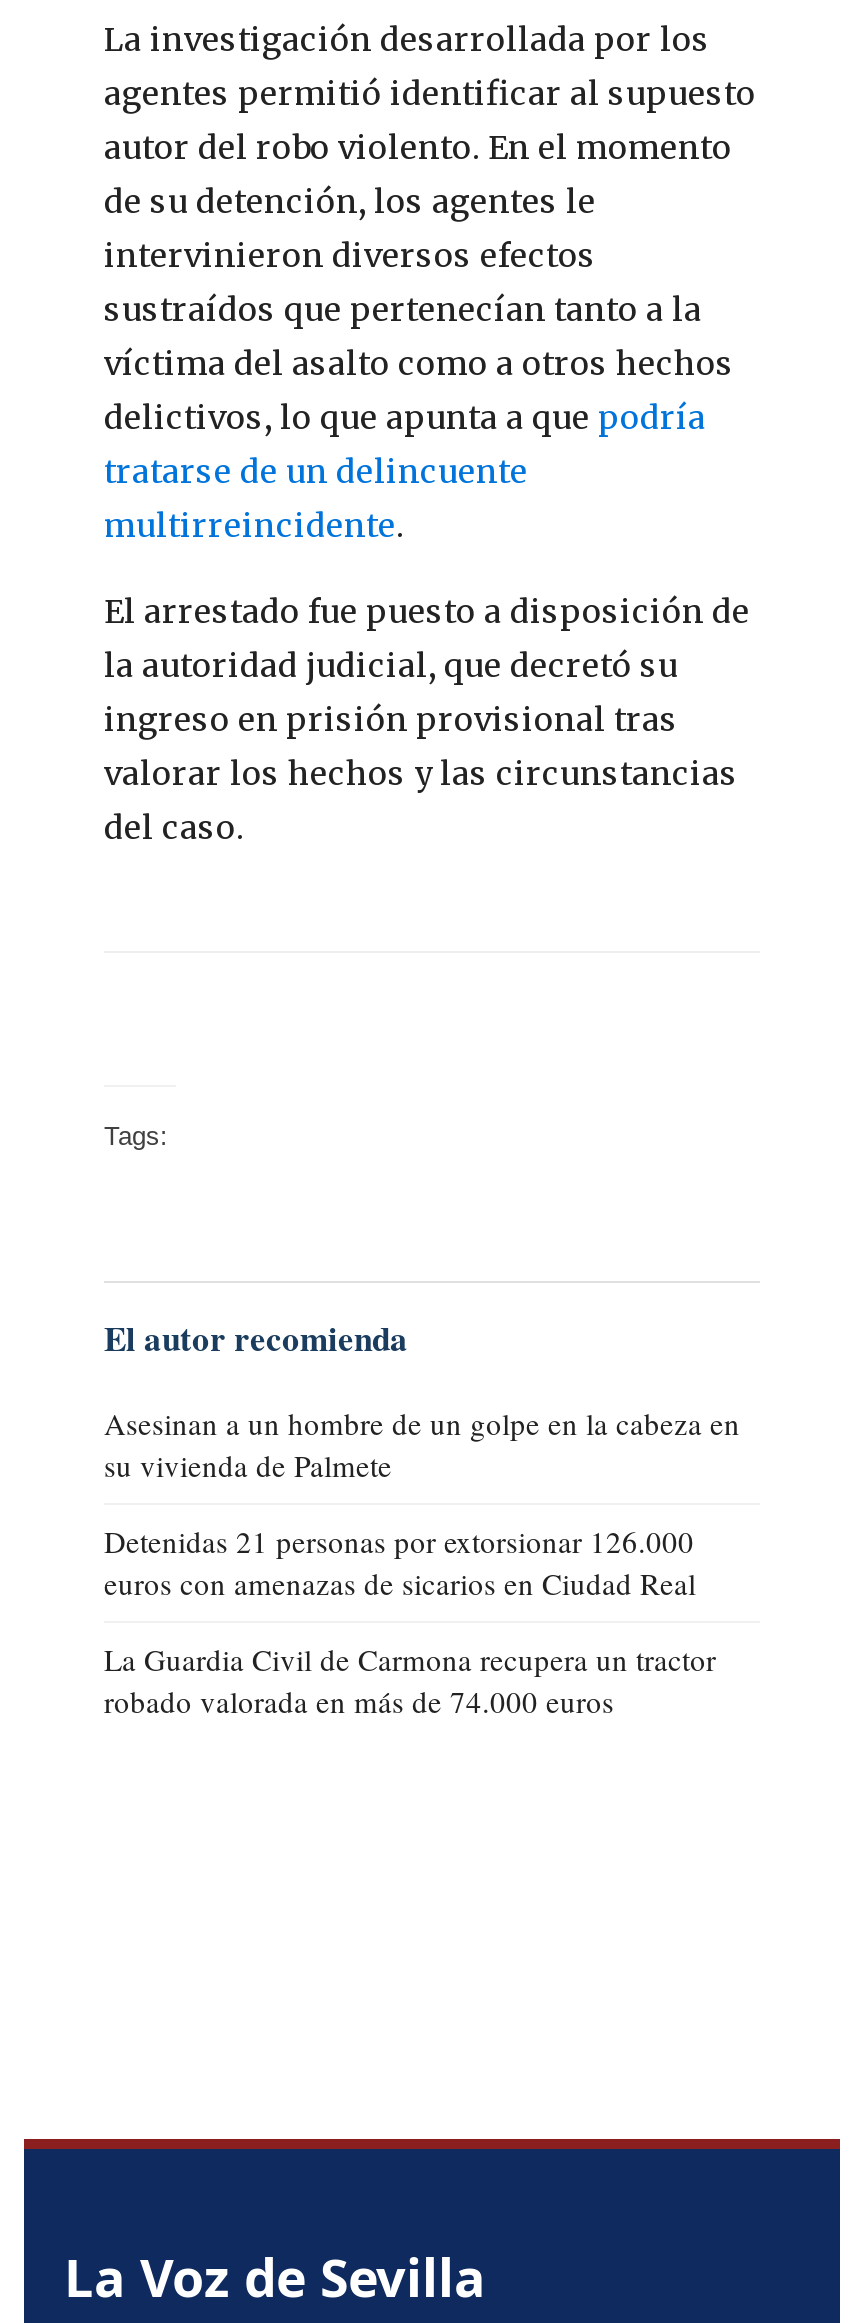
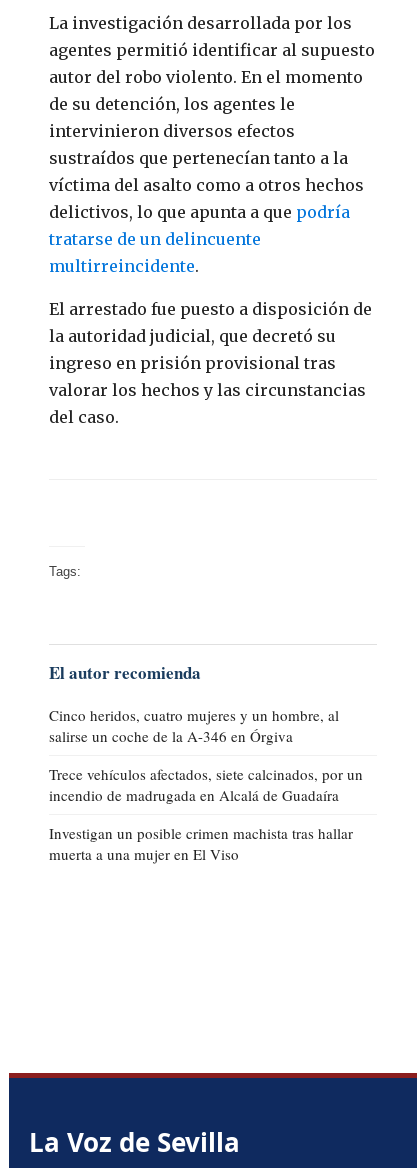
[104,1403,740,1485] Asesinan a un hombre de un golpe en la cabeza en | su vivienda de Palmete -> [49,705,339,746] Cinco heridos, cuatro mujeres y un hombre, al | salirse un coche de la A-346 en Órgiva
[104,1521,696,1603] Detenidas 21 personas por extorsionar 126.000 | euros con amenazas de sicarios en Ciudad Real -> [49,764,363,805] Trece vehículos afectados, siete calcinados, por un | incendio de madrugada en Alcalá de Guadaíra
[104,1639,716,1721] La Guardia Civil de Carmona recupera un tractor | robado valorada en más de 74.000 euros -> [49,823,353,864] Investigan un posible crimen machista tras hallar | muerta a una mujer en El Viso

